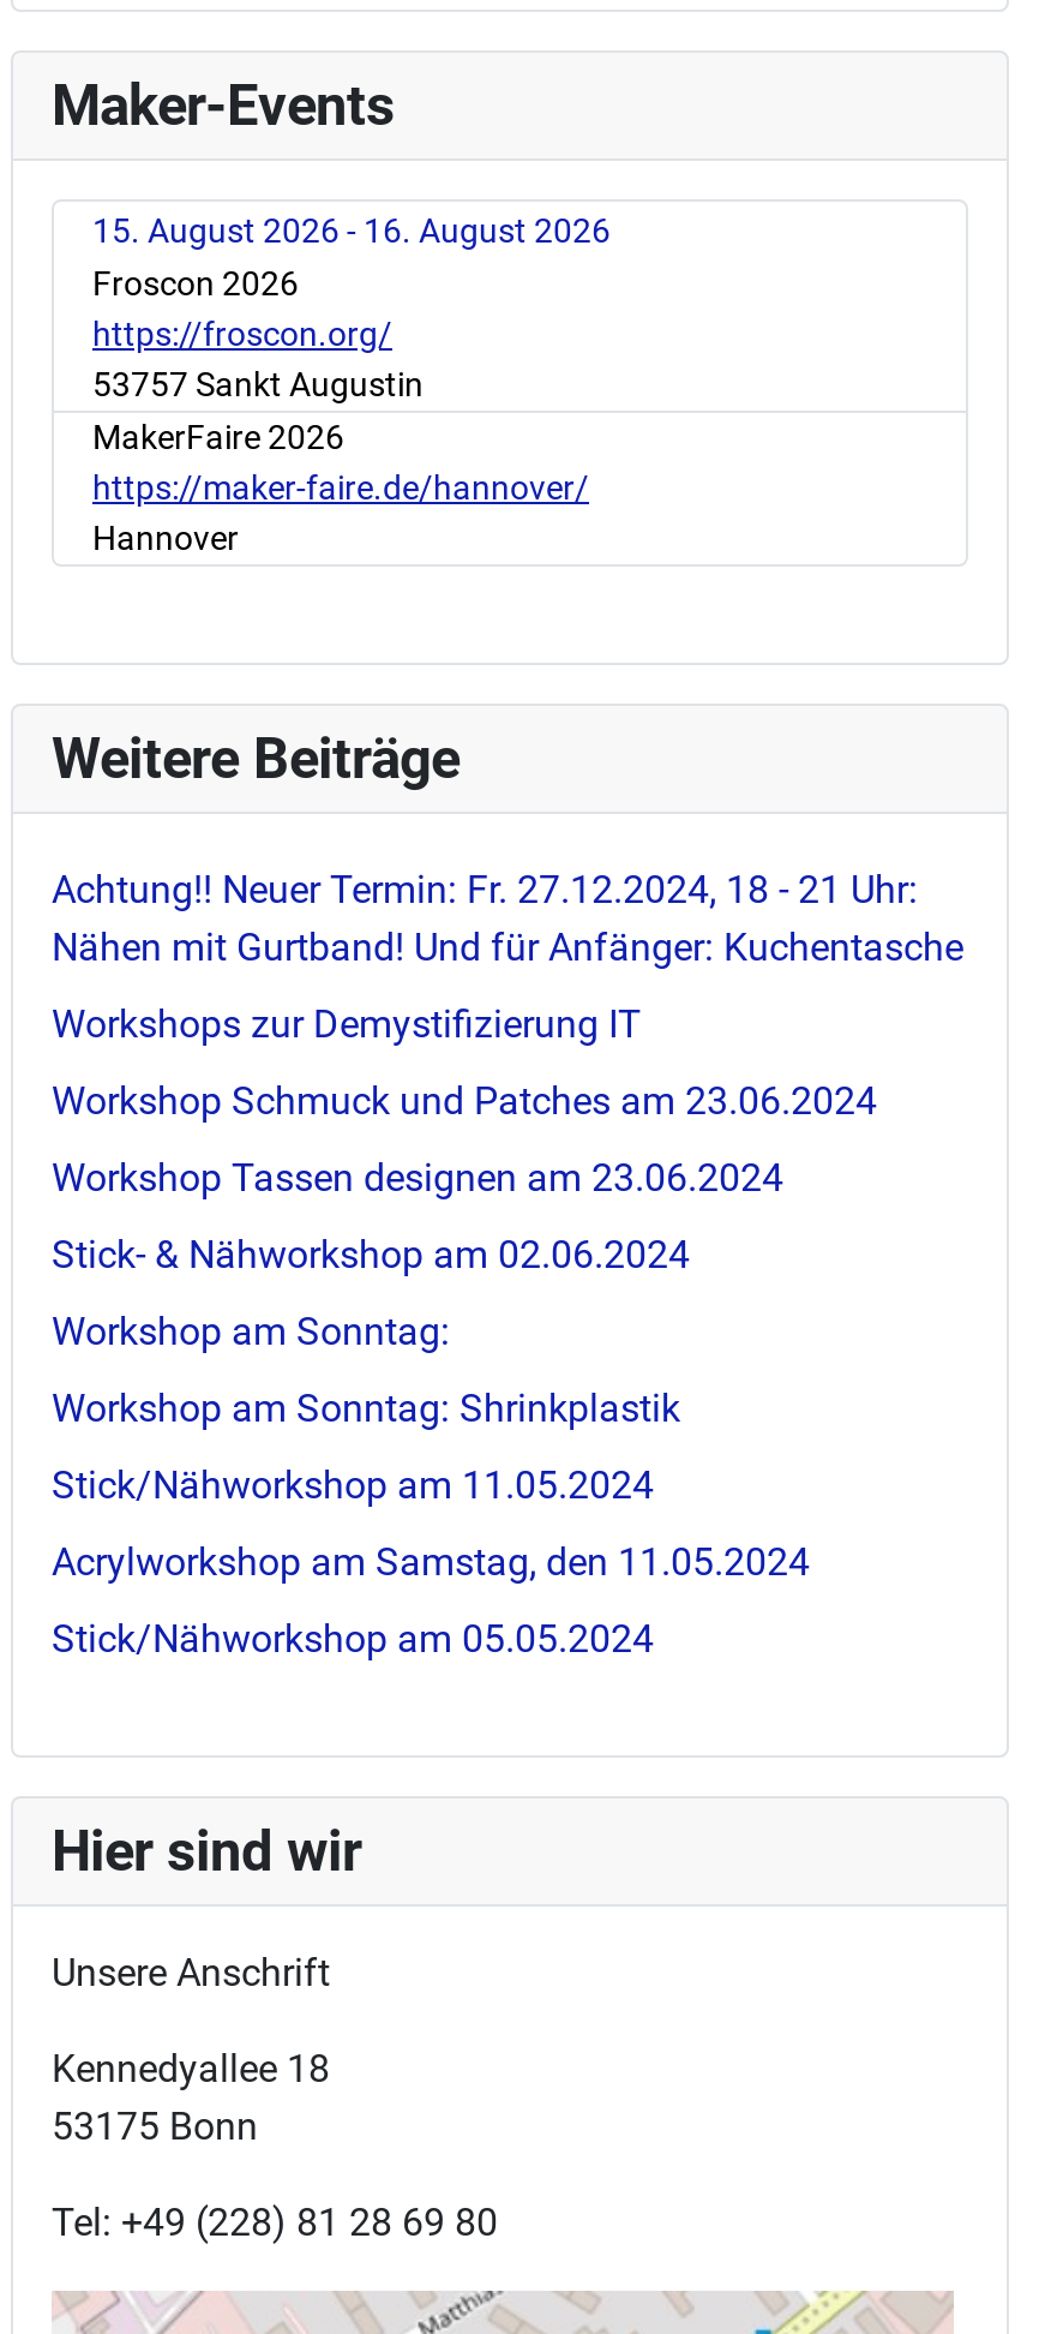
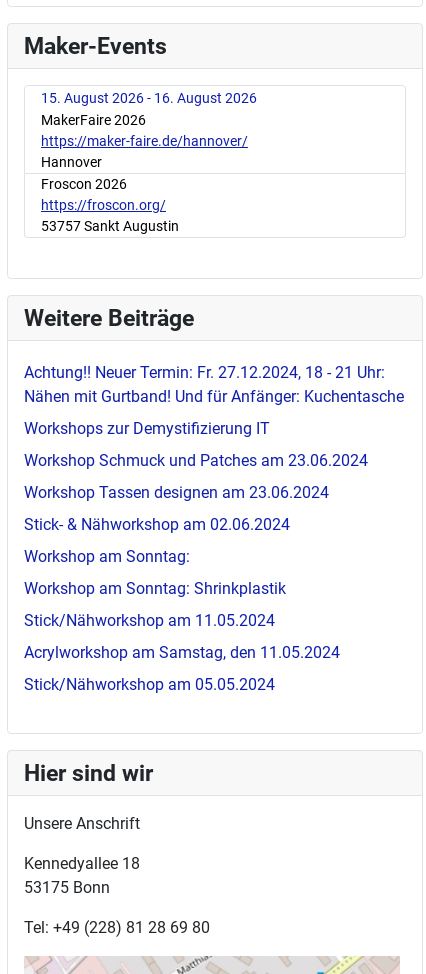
moved [92,265,424,404] -> [41,176,179,234]: Froscon 2026 | https://froscon.org/ | 53757 Sankt Augustin
moved [92,418,589,558] -> [41,112,248,170]: MakerFaire 2026 | https://maker-faire.de/hannover/ | Hannover

